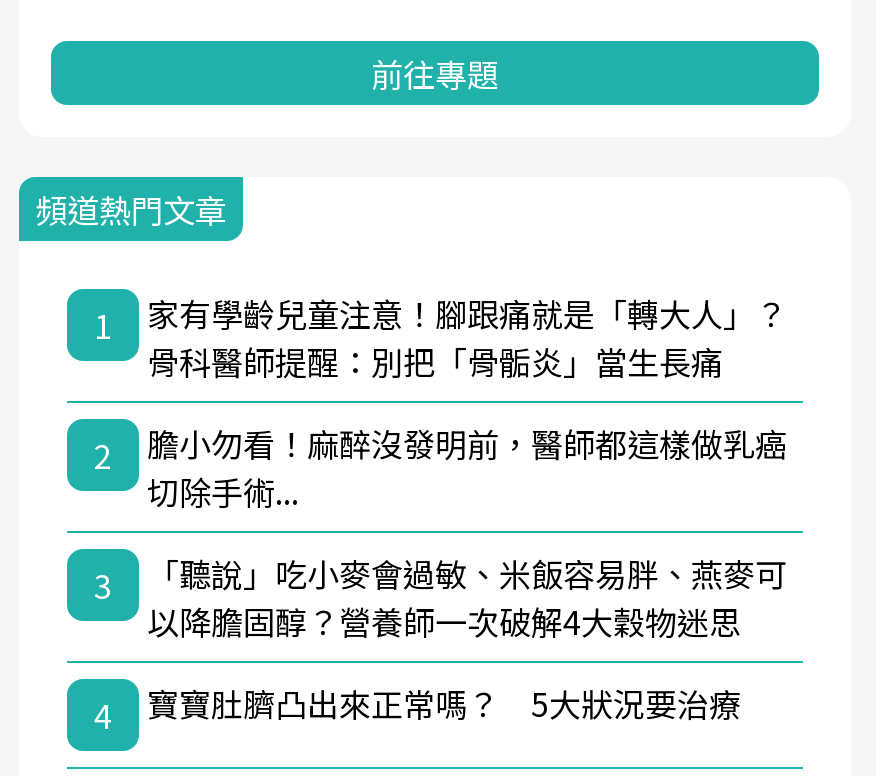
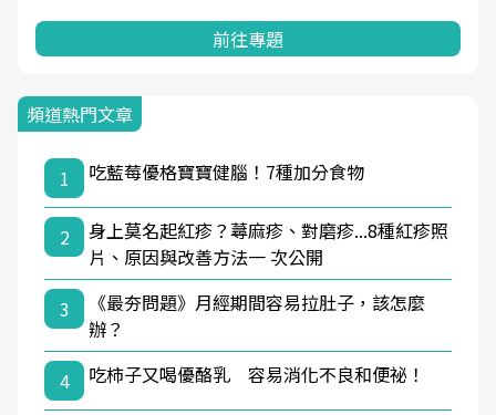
[147,288,787,384] 家有學齡兒童注意！腳跟痛就是「轉大人」？ | 骨科醫師提醒：別把「骨骺炎」當生長痛 -> [89,158,364,184] 吃藍莓優格寶寶健腦！7種加分食物
[147,418,787,514] 膽小勿看！麻醉沒發明前，醫師都這樣做乳癌 | 切除手術... -> [89,217,448,270] 身上莫名起紅疹？蕁麻疹、對磨疹...8種紅疹照 | 片、原因與改善方法一 次公開
[147,548,787,644] 「聽說」吃小麥會過敏、米飯容易胖、燕麥可 | 以降膽固醇？營養師一次破解4大穀物迷思 -> [89,289,425,342] 《最夯問題》月經期間容易拉肚子，該怎麼 | 辦？
[147,678,741,726] 寶寶肚臍凸出來正常嗎？ 5大狀況要治療 -> [89,360,425,387] 吃柿子又喝優酪乳 容易消化不良和便祕！

